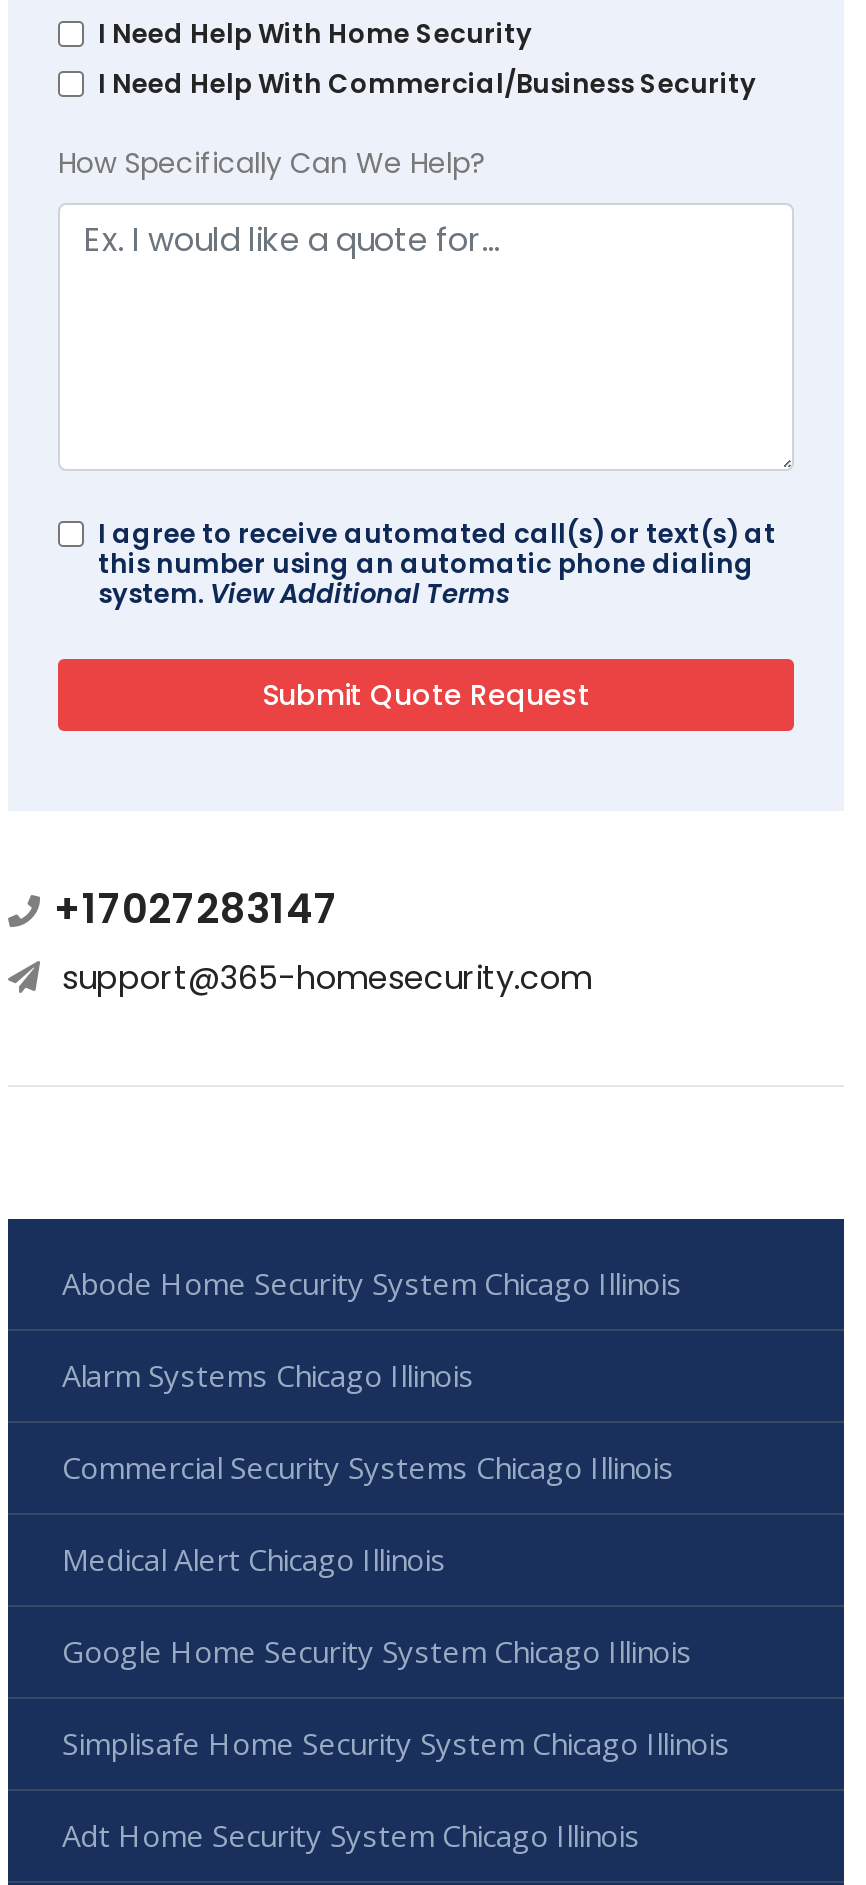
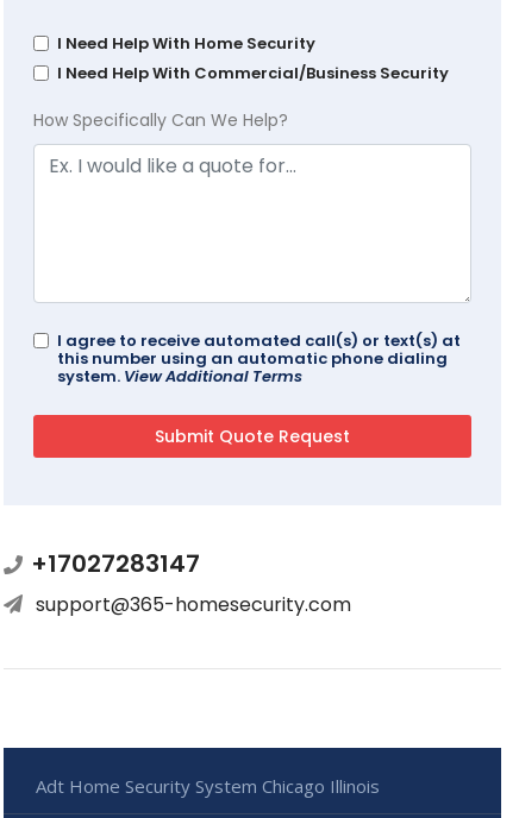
[62,1263,730,1763] Abode Home Security System Chicago Illinois | Alarm Systems Chicago Illinois | Commercial Security Systems Chicago Illinois | Medical Alert Chicago Illinois | Google Home Security System Chicago Illinois | Simplisafe Home Security System Chicago Illinois -> none

